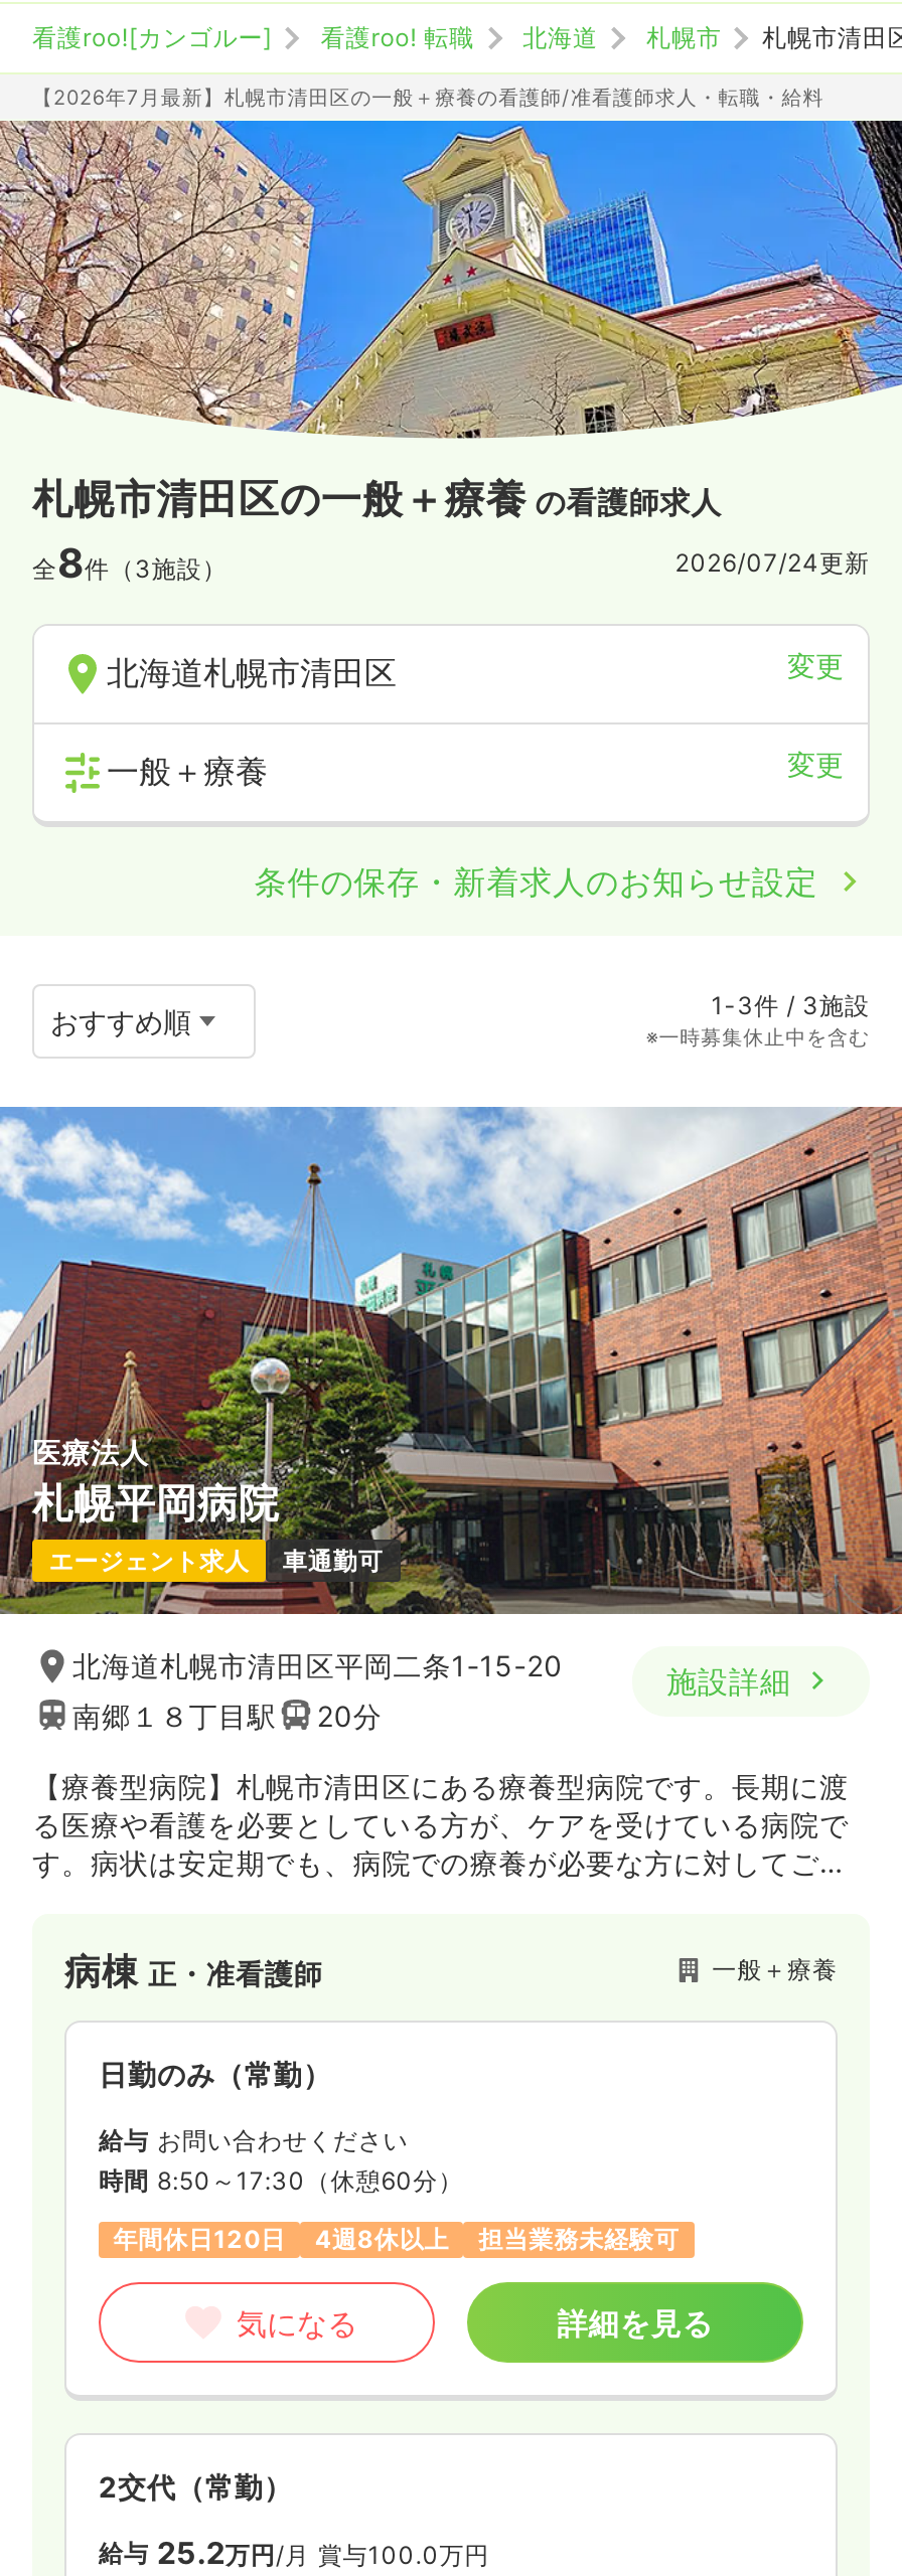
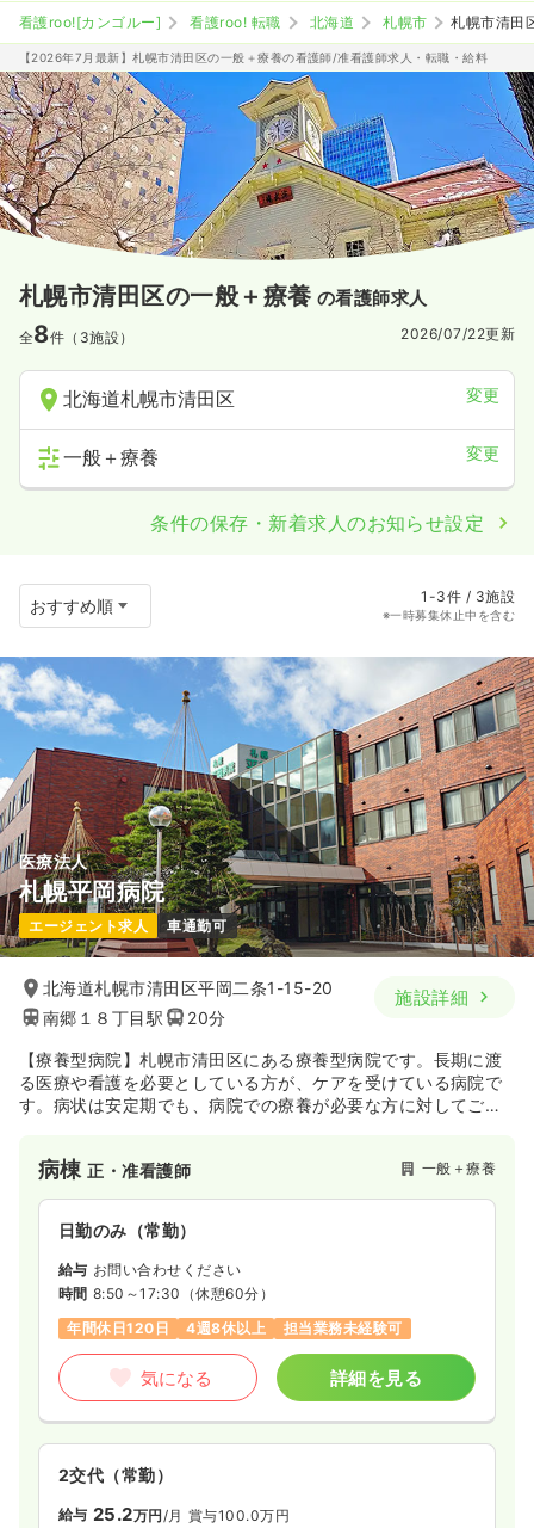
[675,547,870,577] 2026/07/24更新 -> [401,324,515,342] 2026/07/22更新

